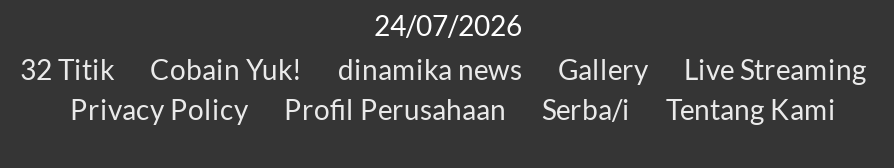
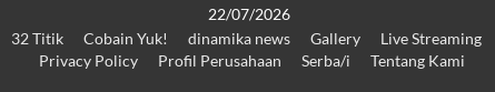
[374,8,522,42] 24/07/2026 -> [208,4,290,23] 22/07/2026

